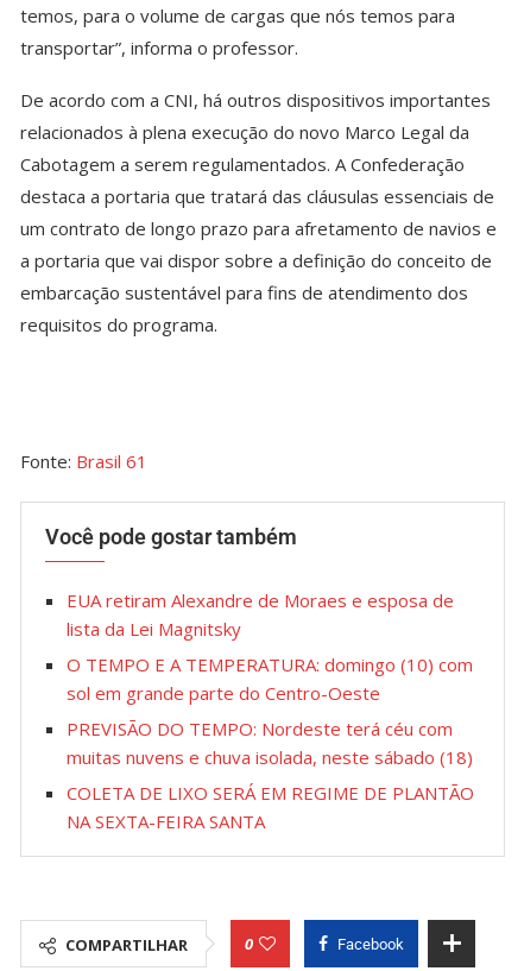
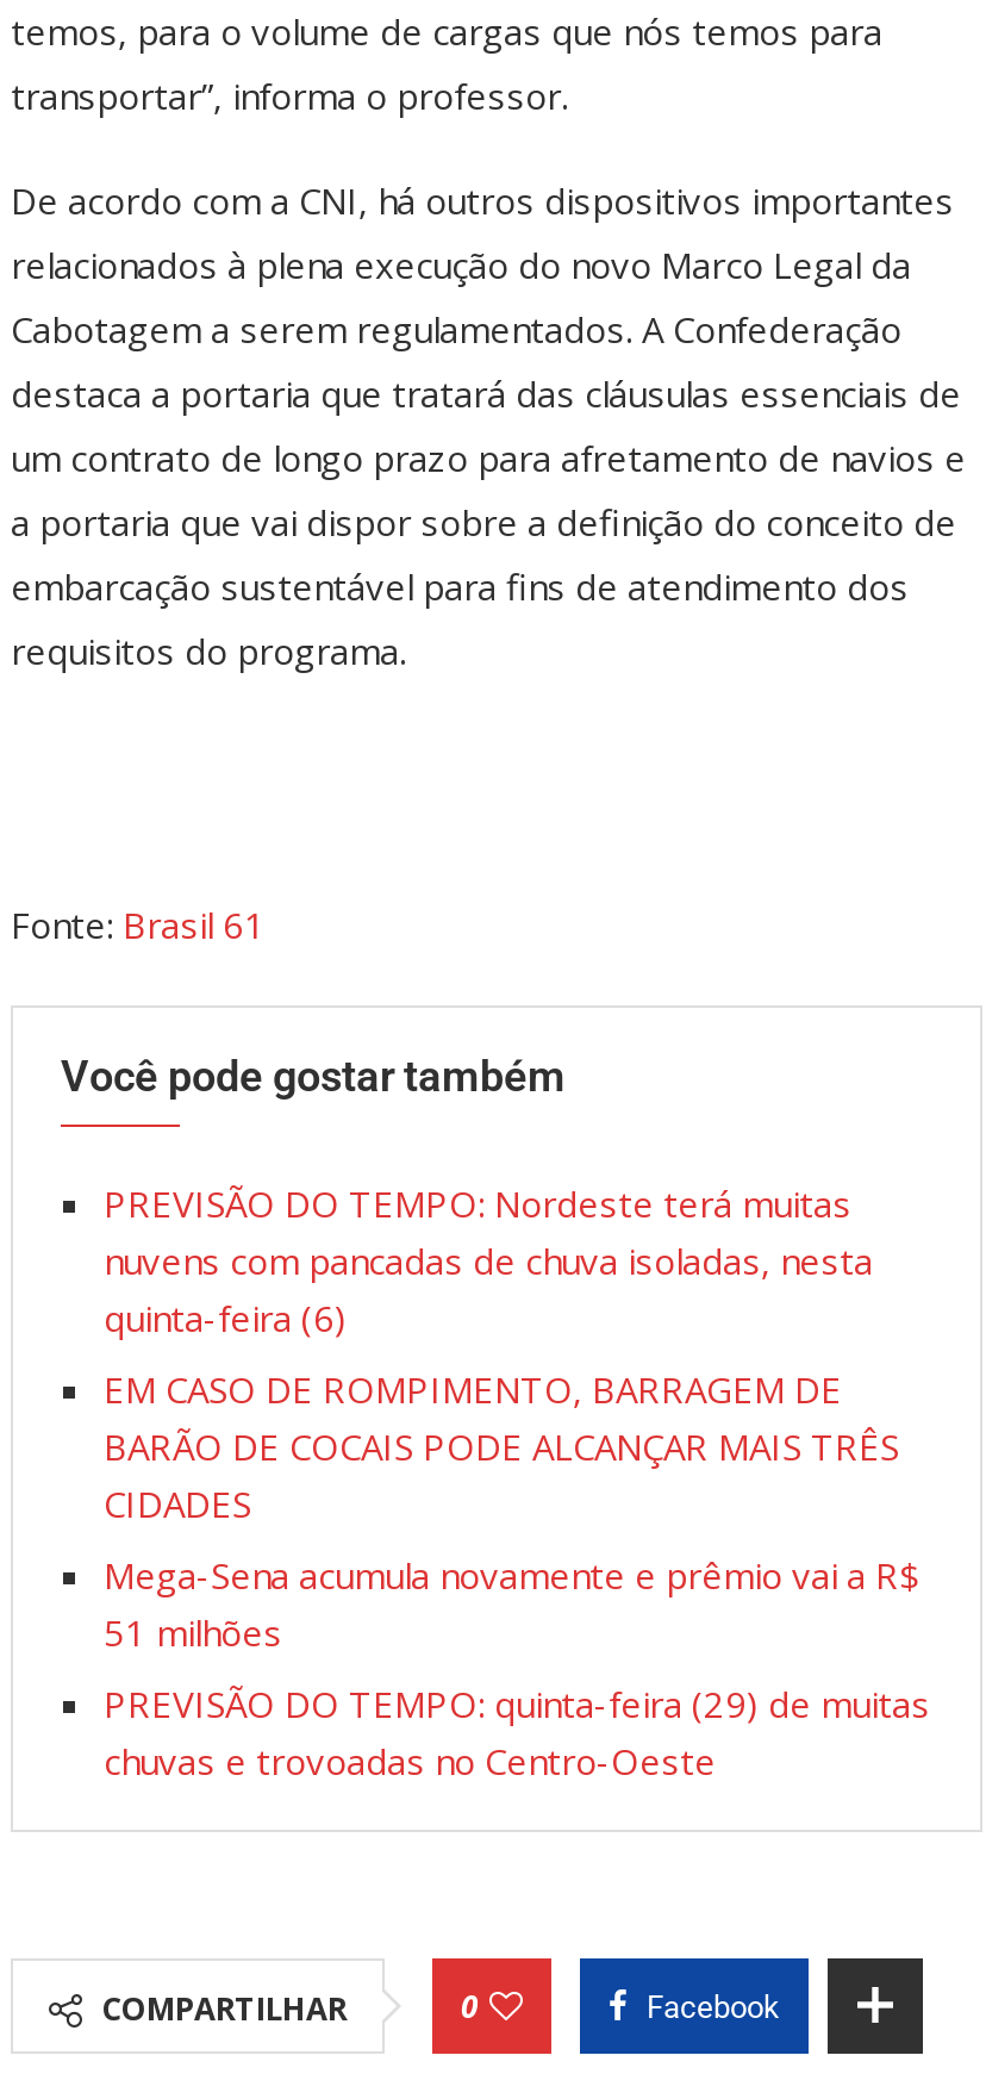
[67,589,454,641] EUA retiram Alexandre de Moraes e esposa de | lista da Lei Magnitsky -> [104,1180,873,1342] PREVISÃO DO TEMPO: Nordeste terá muitas | nuvens com pancadas de chuva isoladas, nesta | quinta-feira (6)
[67,653,473,705] O TEMPO E A TEMPERATURA: domingo (10) com | sol em grande parte do Centro-Oeste -> [104,1366,899,1528] EM CASO DE ROMPIMENTO, BARRAGEM DE | BARÃO DE COCAIS PODE ALCANÇAR MAIS TRÊS | CIDADES
[67,717,473,769] PREVISÃO DO TEMPO: Nordeste terá céu com | muitas nuvens e chuva isolada, neste sábado (18) -> [104,1552,921,1657] Mega-Sena acumula novamente e prêmio vai a R$ | 51 milhões
[67,781,474,834] COLETA DE LIXO SERÁ EM REGIME DE PLANTÃO | NA SEXTA-FEIRA SANTA -> [104,1681,930,1785] PREVISÃO DO TEMPO: quinta-feira (29) de muitas | chuvas e trovoadas no Centro-Oeste

